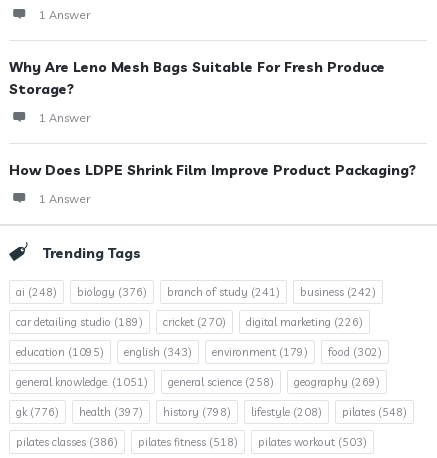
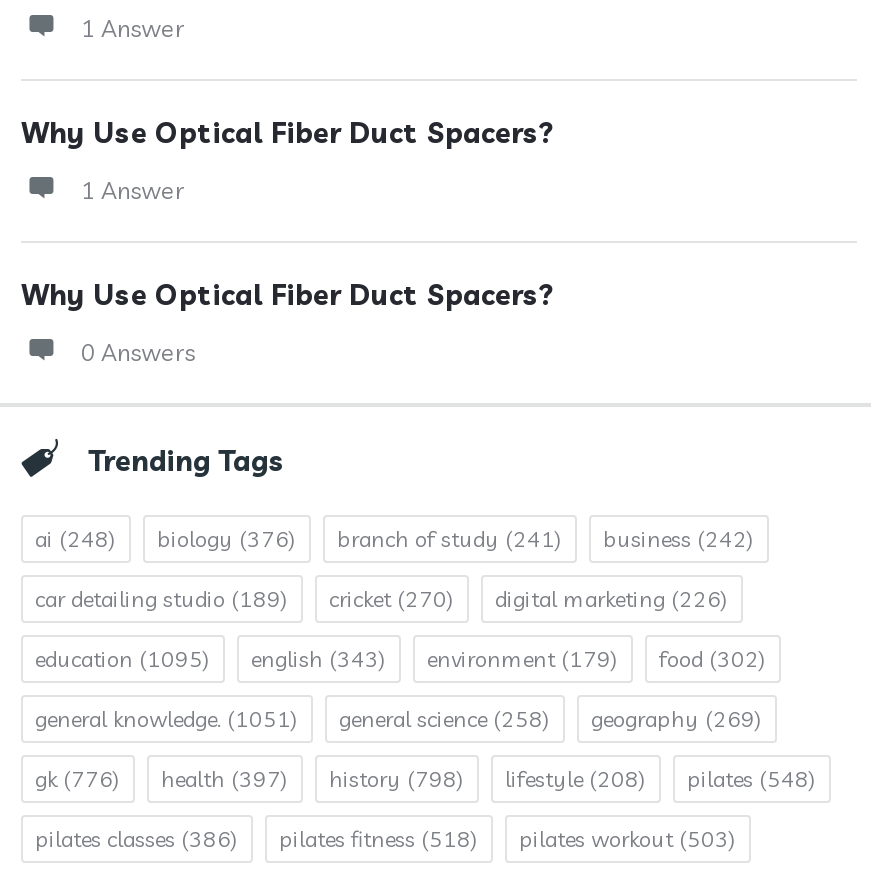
[9,58,385,98] Why Are Leno Mesh Bags Suitable For Fresh Produce | Storage? -> [21,115,553,151] Why Use Optical Fiber Duct Spacers?
[9,161,416,179] How Does LDPE Shrink Film Improve Product Packaging? -> [21,277,553,313] Why Use Optical Fiber Duct Spacers?
[39,191,91,206] 1 Answer -> [81,337,195,367] 0 Answers

